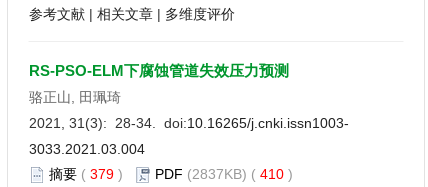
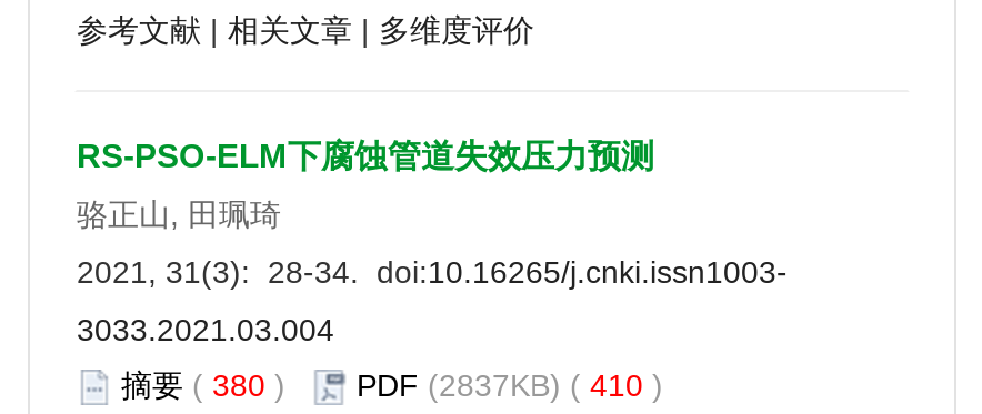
[49,166,301,182] 摘要(379) PDF (2837KB) (410) -> [121,367,681,402] 摘要(380) PDF (2837KB) (410)

